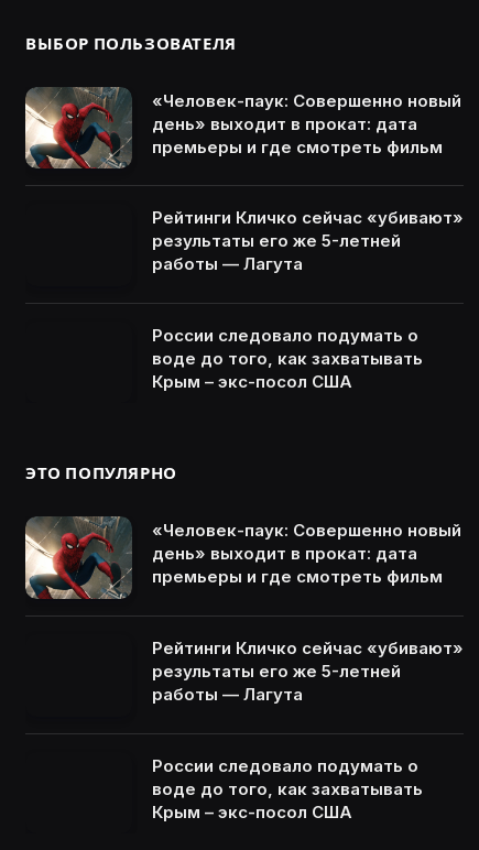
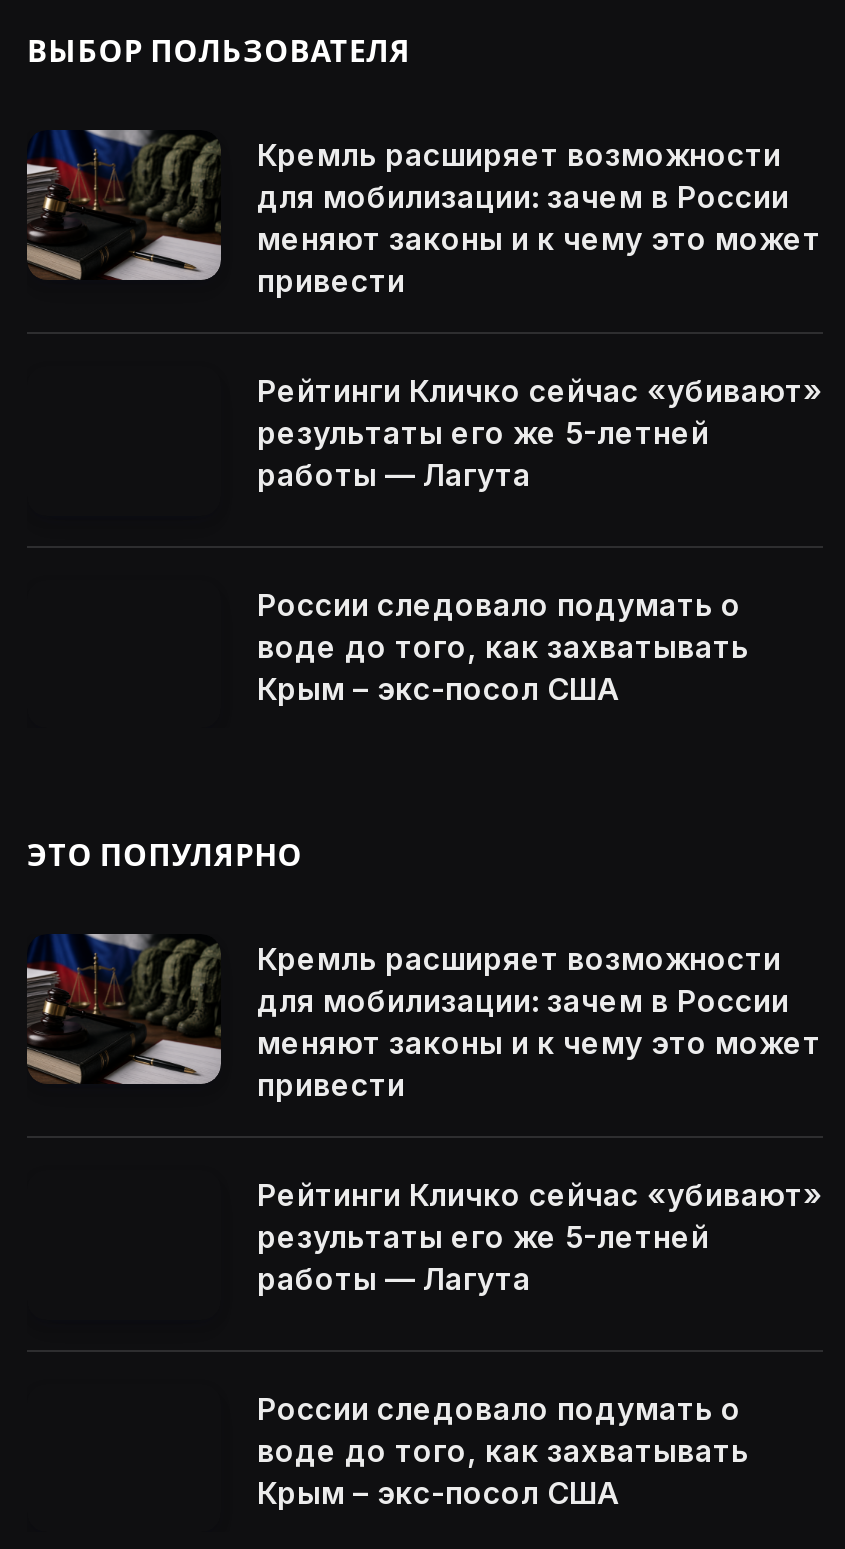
[24,86,461,170] [image] | «Человек-паук: Совершенно новый | день» выходит в прокат: дата | премьеры и где смотреть фильм -> [27,129,821,300] [image] | Кремль расширяет возможности | для мобилизации: зачем в России | меняют законы и к чему это может | привести
[24,515,461,600] [image] | «Человек-паук: Совершенно новый | день» выходит в прокат: дата | премьеры и где смотреть фильм -> [27,933,821,1105] [image] | Кремль расширяет возможности | для мобилизации: зачем в России | меняют законы и к чему это может | привести

